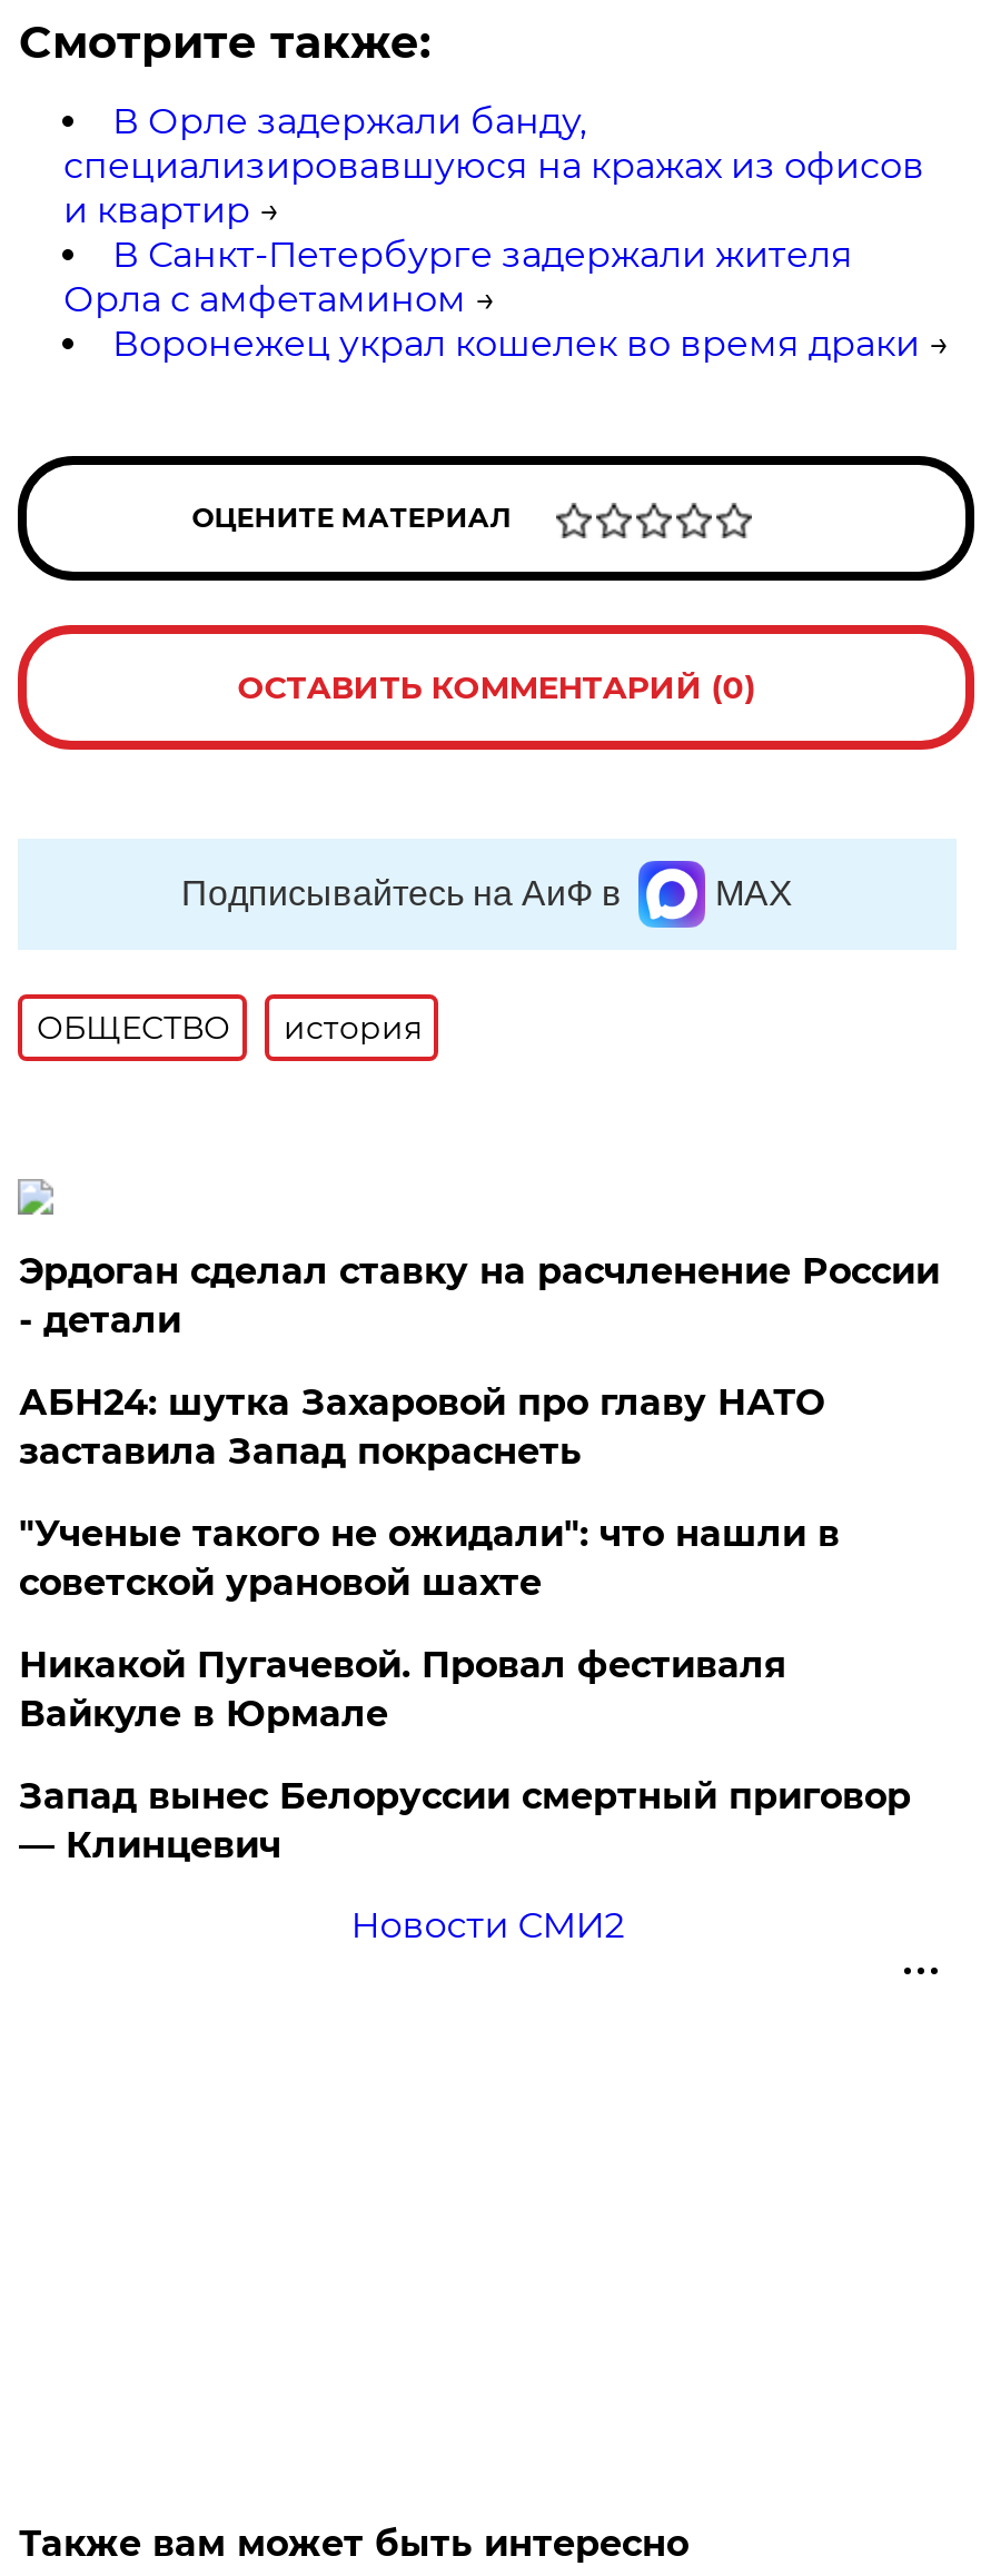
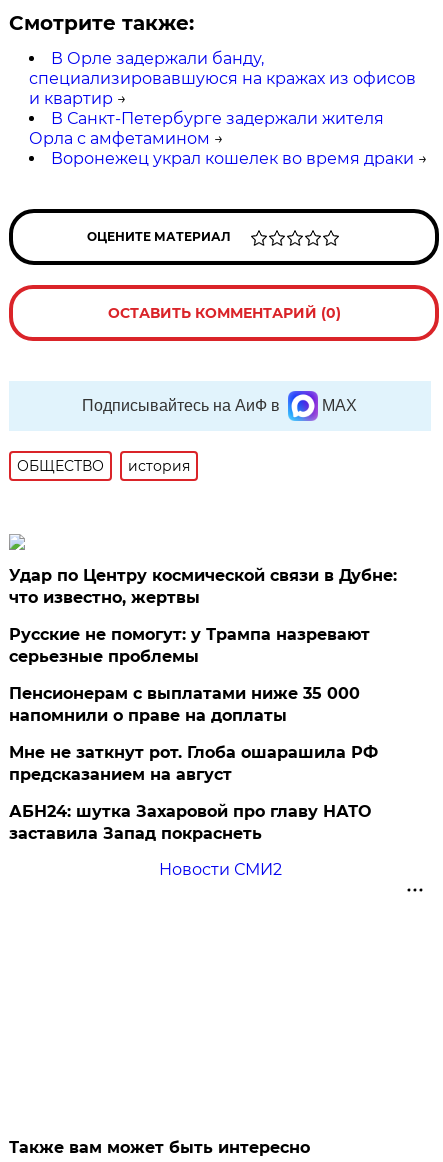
[19,1250,940,1341] Эрдоган сделал ставку на расчленение России | - детали -> [9,566,397,784] Удар по Центру космической связи в Дубне: | что известно, жертвы | Русские не помогут: у Трампа назревают | серьезные проблемы | Пенсионерам с выплатами ниже 35 000 | напомнили о праве на доплаты | Мне не заткнут рот. Глоба ошарашила РФ | предсказанием на август
moved [19,1381,824,1473] -> [9,802,371,843]: АБН24: шутка Захаровой про главу НАТО | заставила Запад покраснеть
[19,1513,911,1866] "Ученые такого не ожидали": что нашли в | советской урановой шахте | Никакой Пугачевой. Провал фестиваля | Вайкуле в Юрмале | Запад вынес Белоруссии смертный приговор | — Клинцевич -> none

